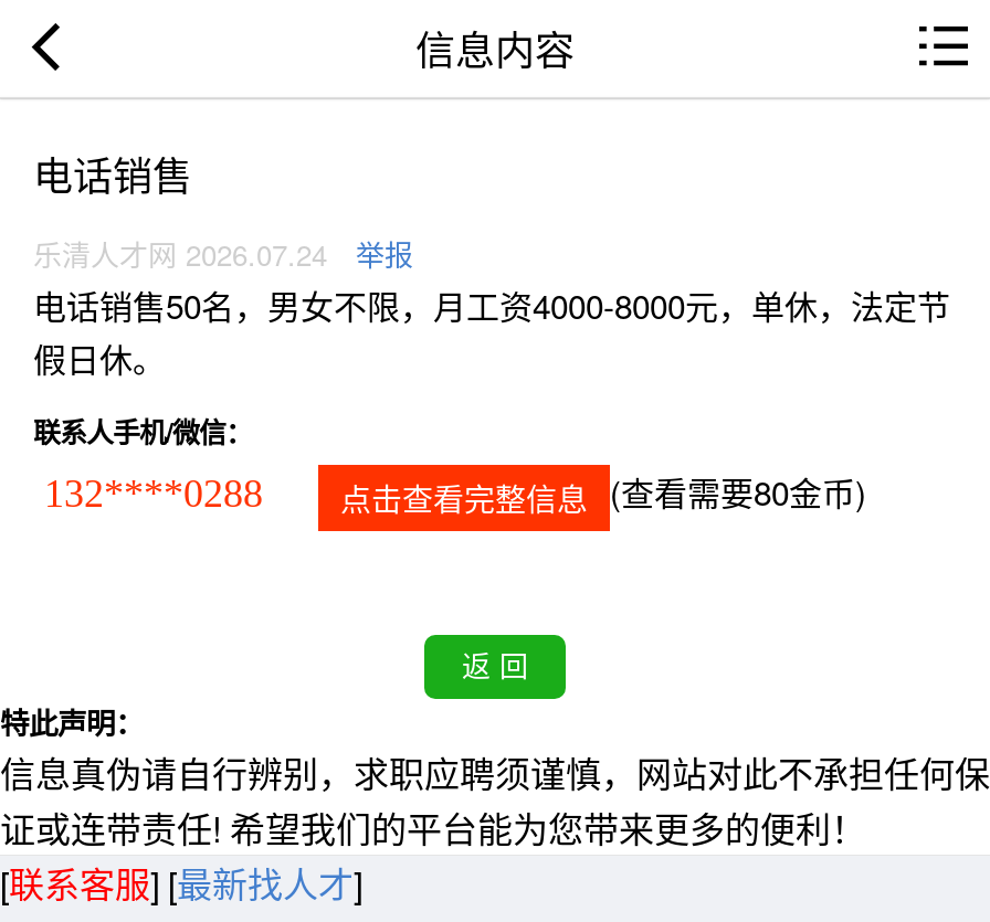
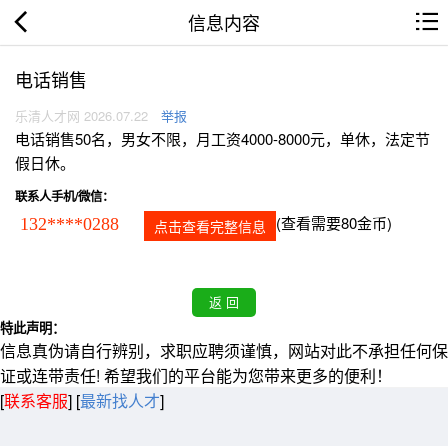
[33,233,413,275] 乐清人才网 2026.07.24 举报 -> [15,106,187,125] 乐清人才网 2026.07.22 举报

